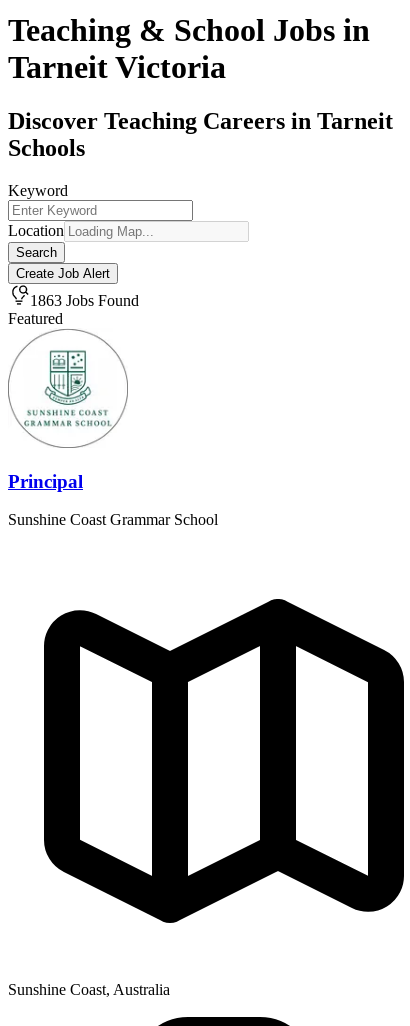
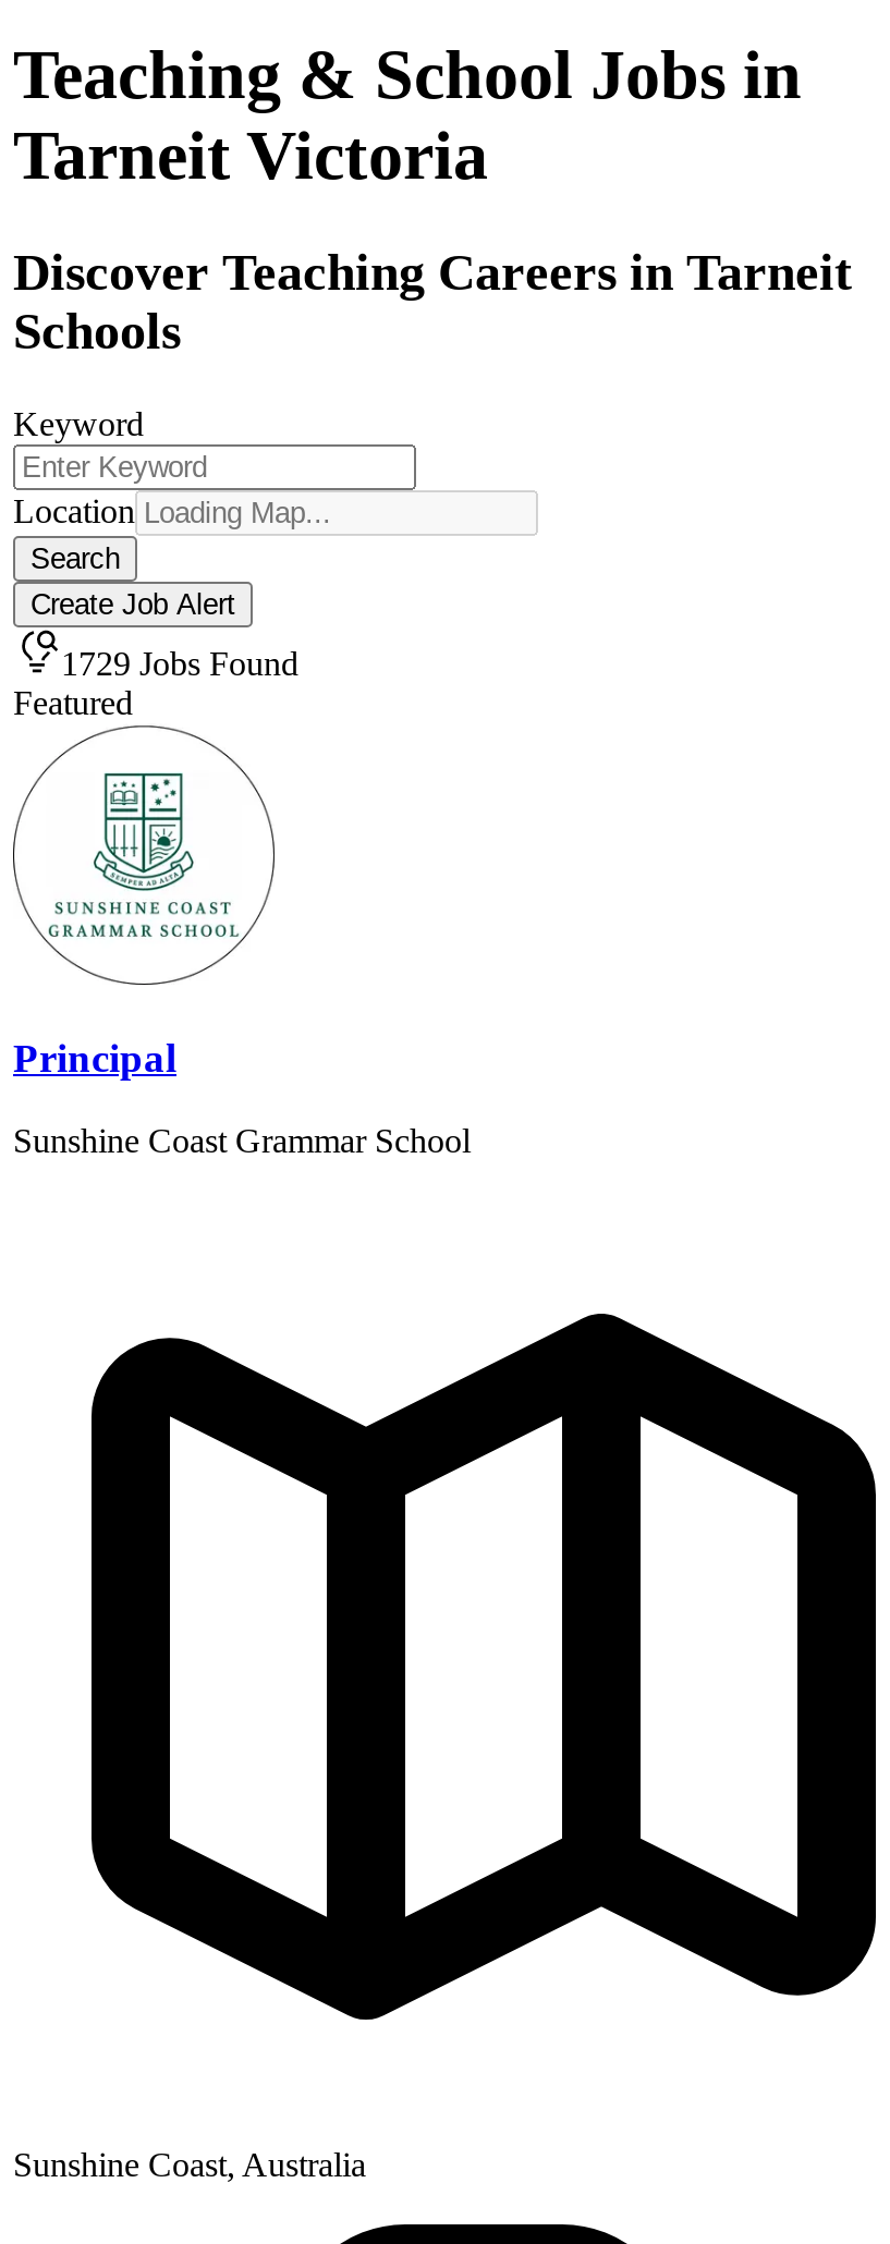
[30,292,139,309] 1863 Jobs Found -> [61,644,298,681] 1729 Jobs Found

